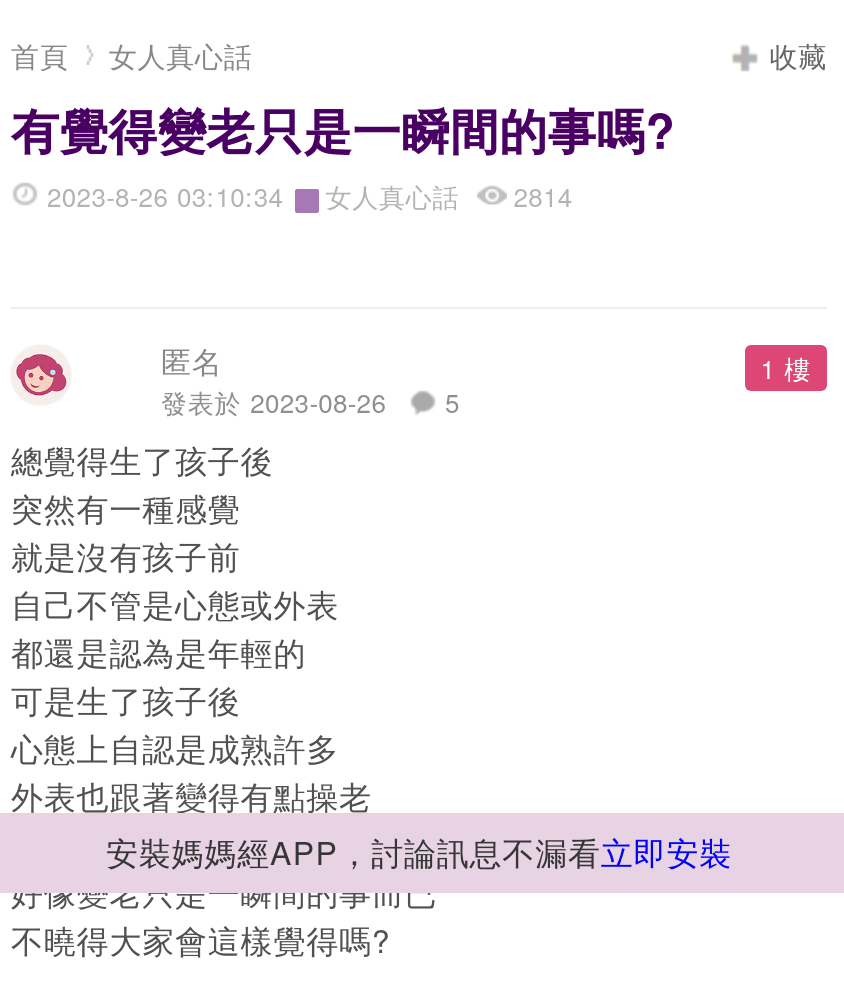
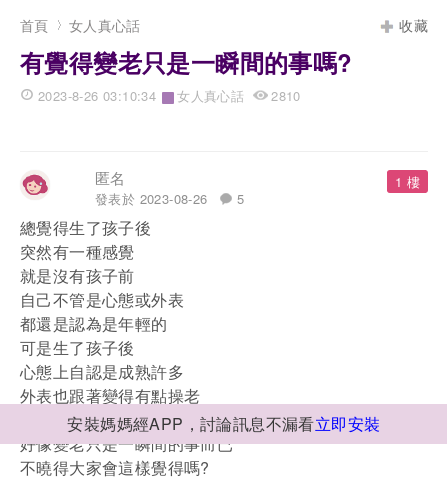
[47,177,573,215] 2023-8-26 03:10:34 女人真心話 2814 -> [38,86,301,105] 2023-8-26 03:10:34 女人真心話 2810

